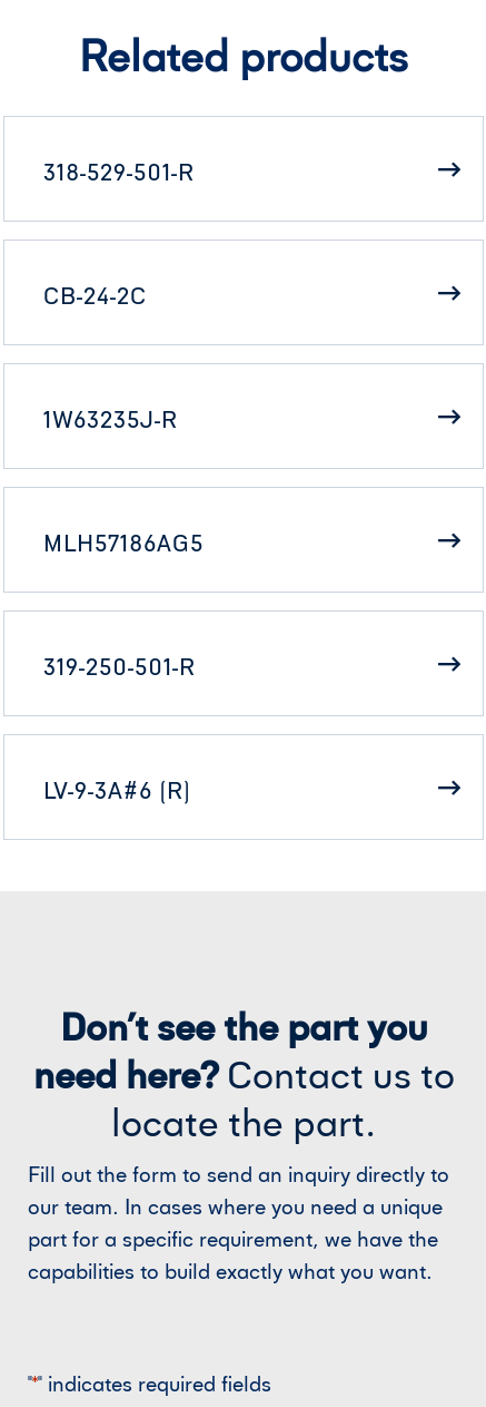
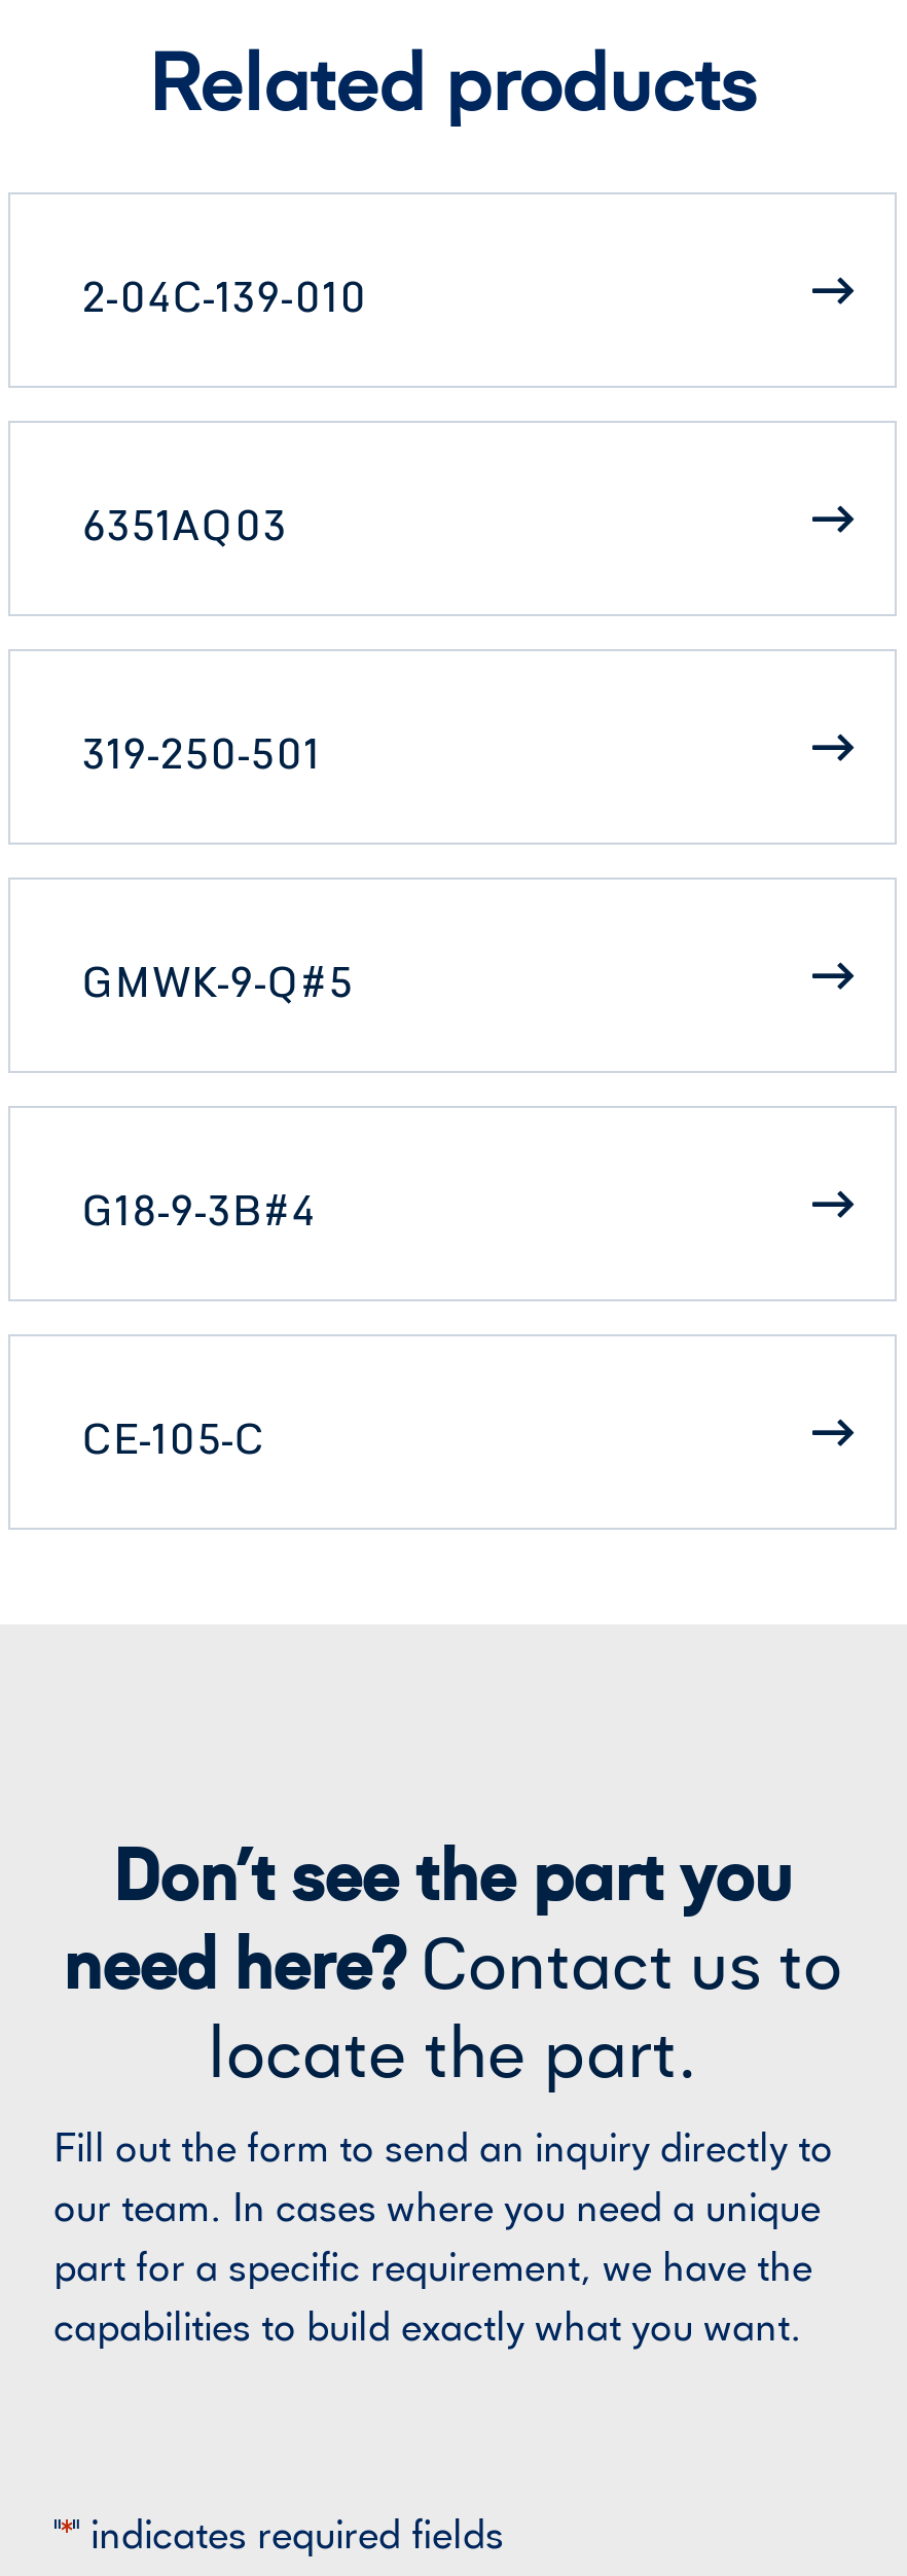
[43,157,195,186] 318-529-501-R -> [82,269,368,322] 2-04C-139-010
[43,281,147,310] CB-24-2C -> [82,497,288,551] 6351AQ03
[43,405,178,434] 1W63235J-R -> [82,726,321,779] 319-250-501
[43,528,204,557] MLH57186AG5 -> [82,954,354,1008] GMWK-9-Q#5
[43,652,196,681] 319-250-501-R -> [82,1182,317,1236] G18-9-3B#4
[43,776,191,805] LV-9-3A#6 (R) -> [82,1411,265,1464] CE-105-C

